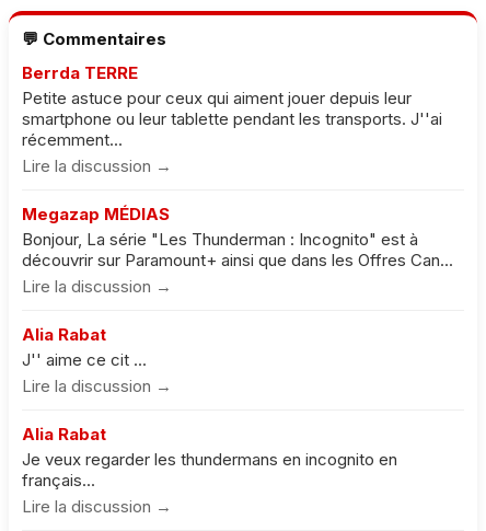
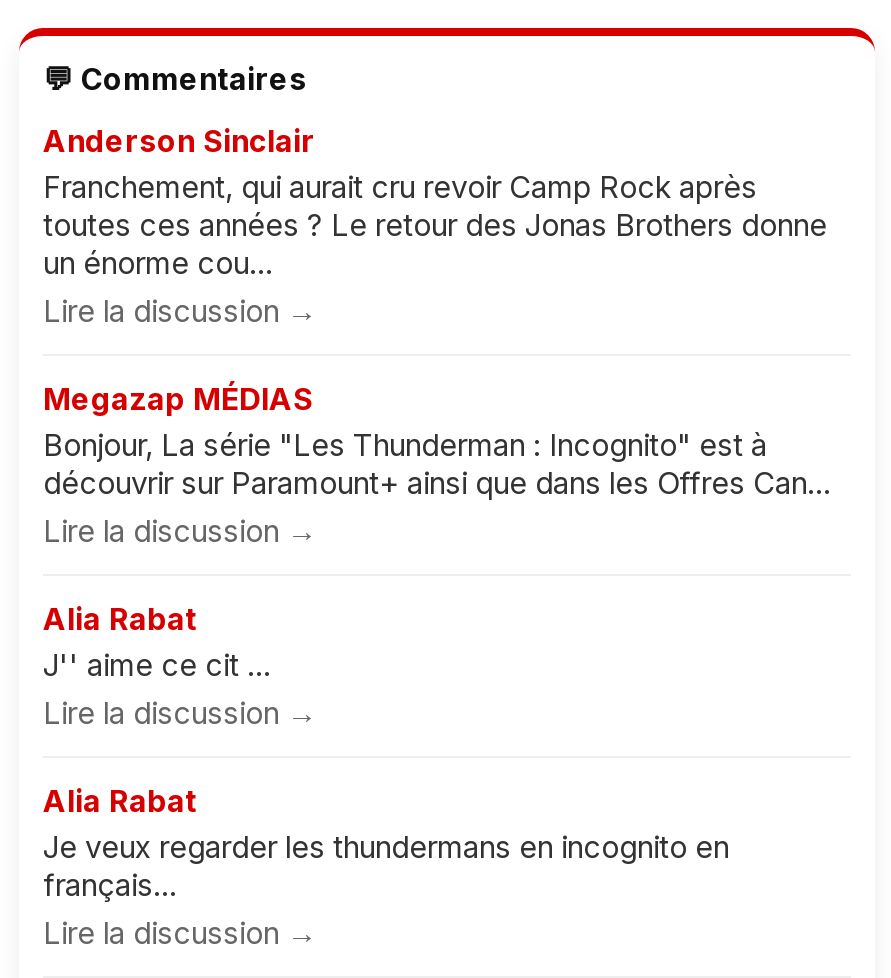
[22,62,442,150] Berrda TERRE | Petite astuce pour ceux qui aiment jouer depuis leur | smartphone ou leur tablette pendant les transports. J''ai | récemment... -> [43,122,827,282] Anderson Sinclair | Franchement, qui aurait cru revoir Camp Rock après | toutes ces années ? Le retour des Jonas Brothers donne | un énorme cou...

